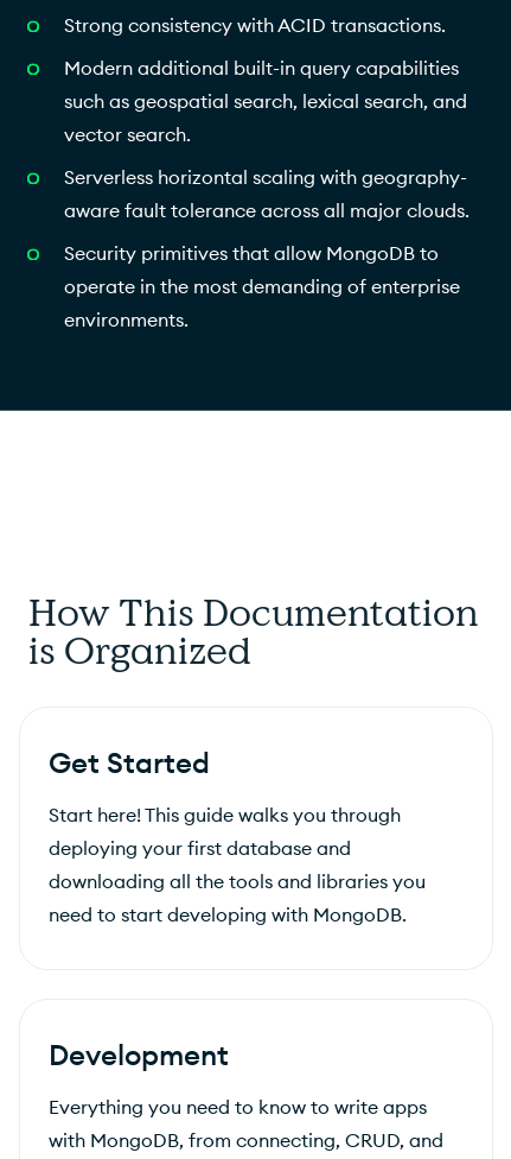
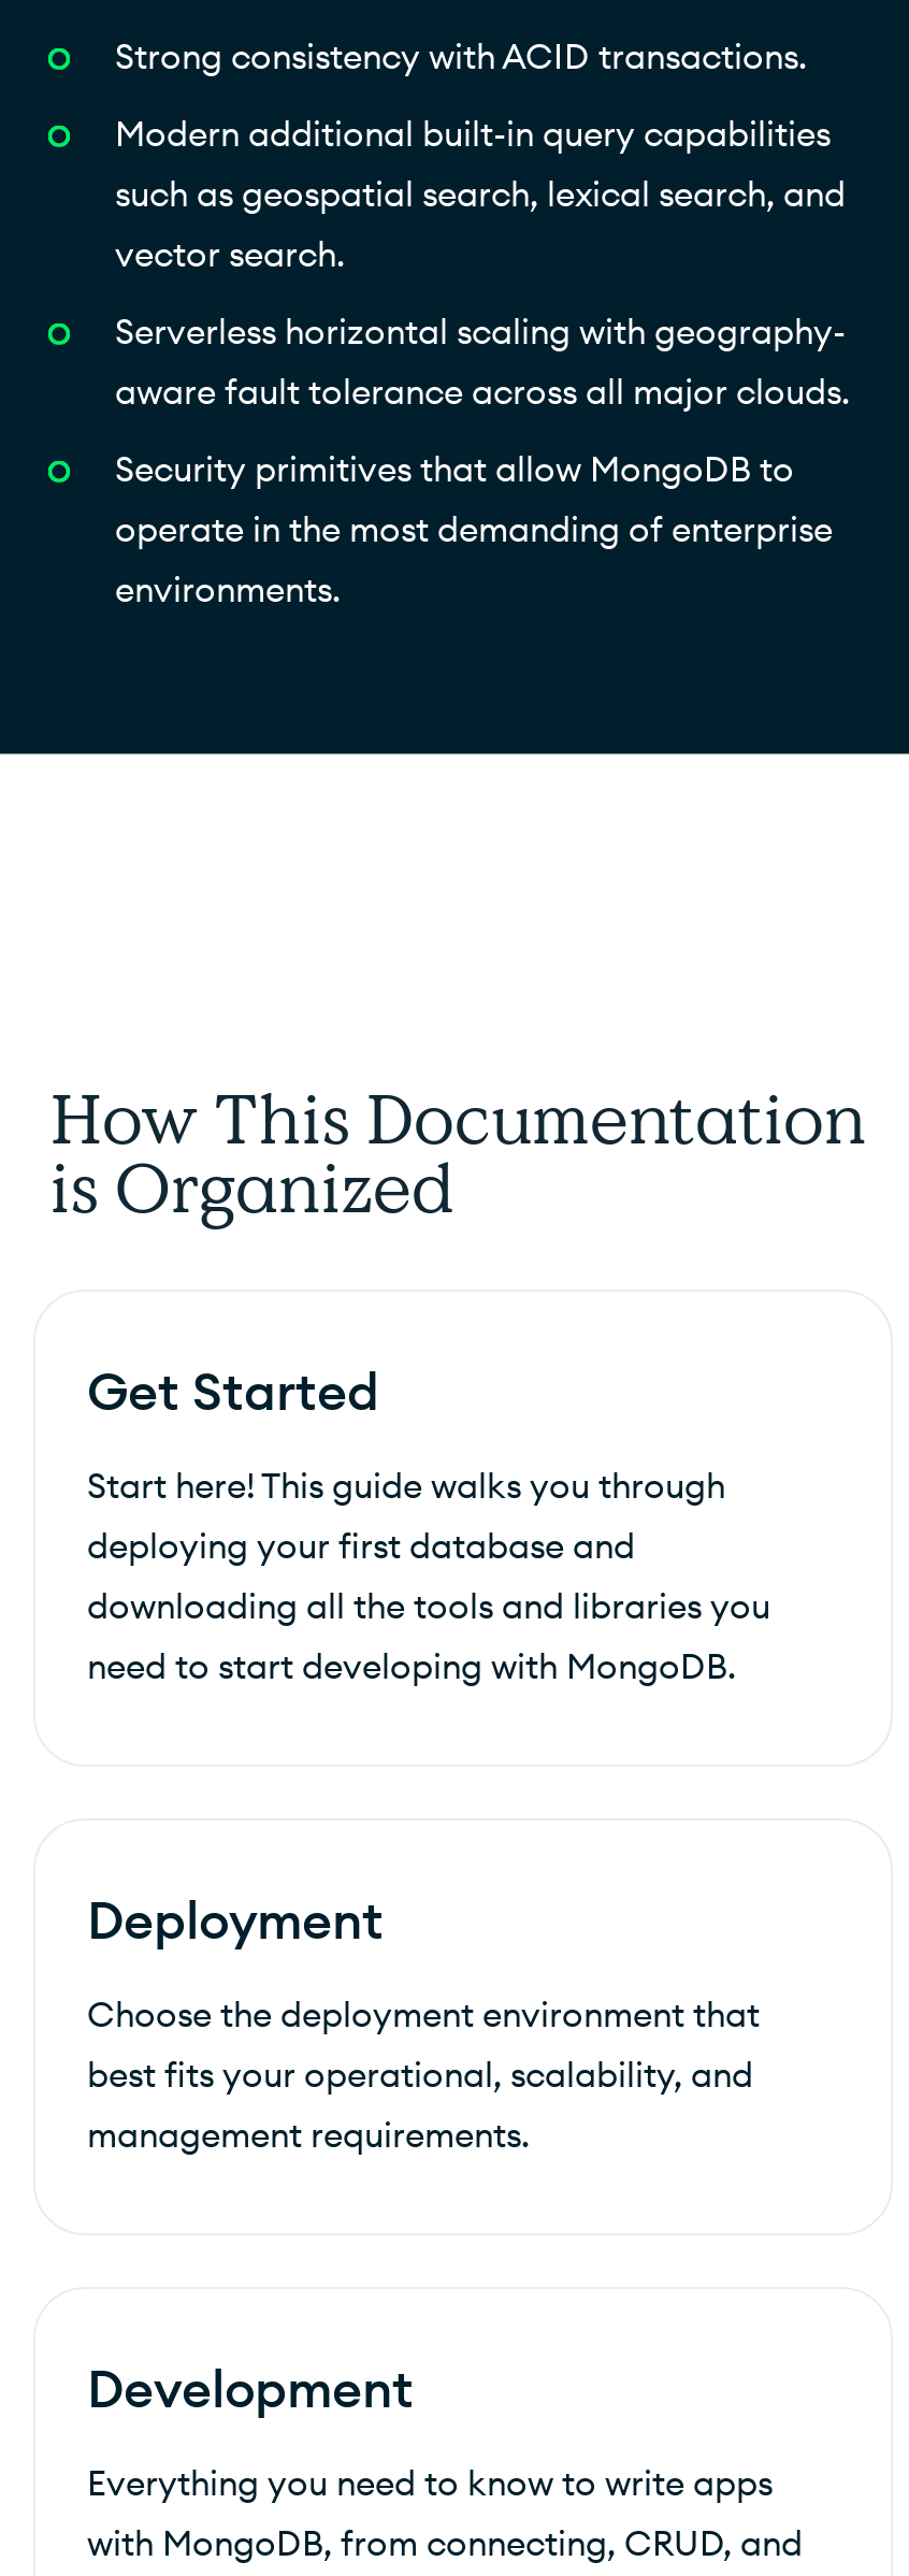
none -> [87,1887,760,2156] Deployment | Choose the deployment environment that | best fits your operational, scalability, and | management requirements.

